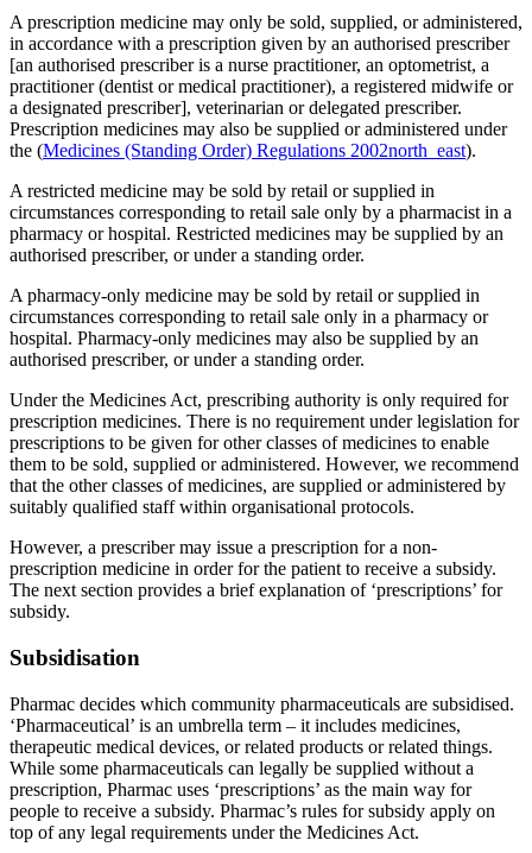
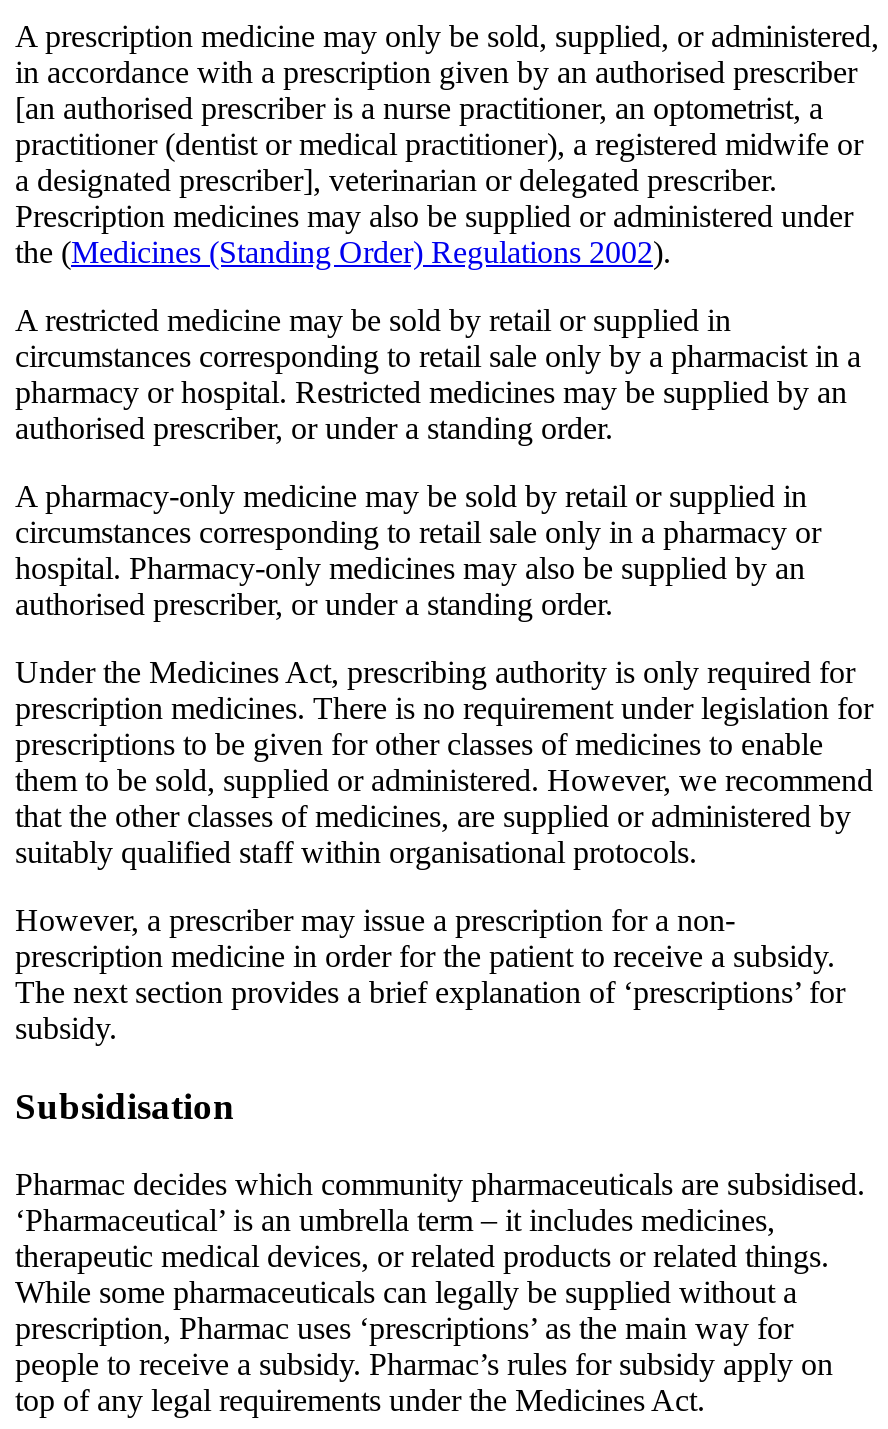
[9,140,476,161] the (Medicines (Standing Order) Regulations 2002north_east). -> [15,235,671,269] the (Medicines (Standing Order) Regulations 2002).

